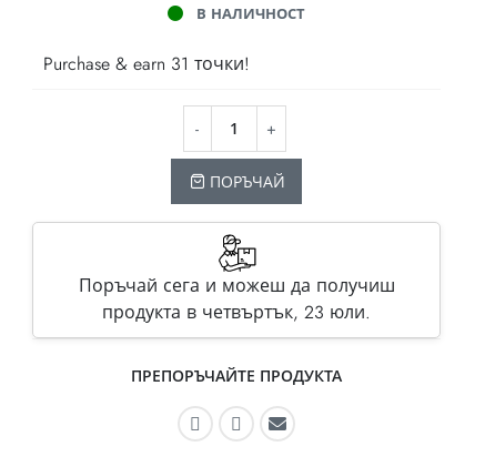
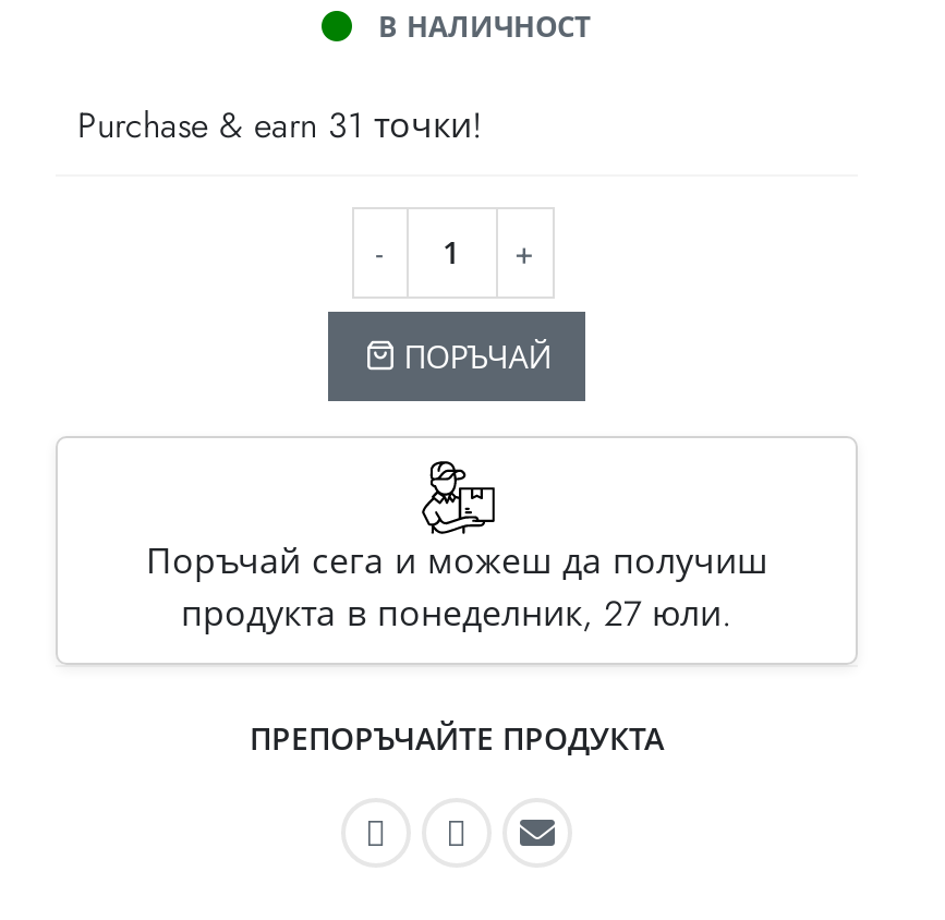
[102,300,371,325] продукта в четвъртък, 23 юли. -> [181,589,732,639] продукта в понеделник, 27 юли.

